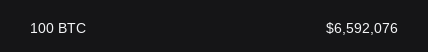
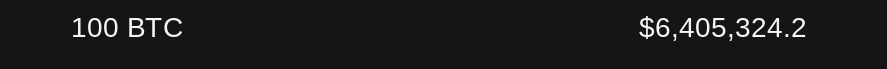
[326,20,398,36] $6,592,076 -> [639,11,807,43] $6,405,324.2

